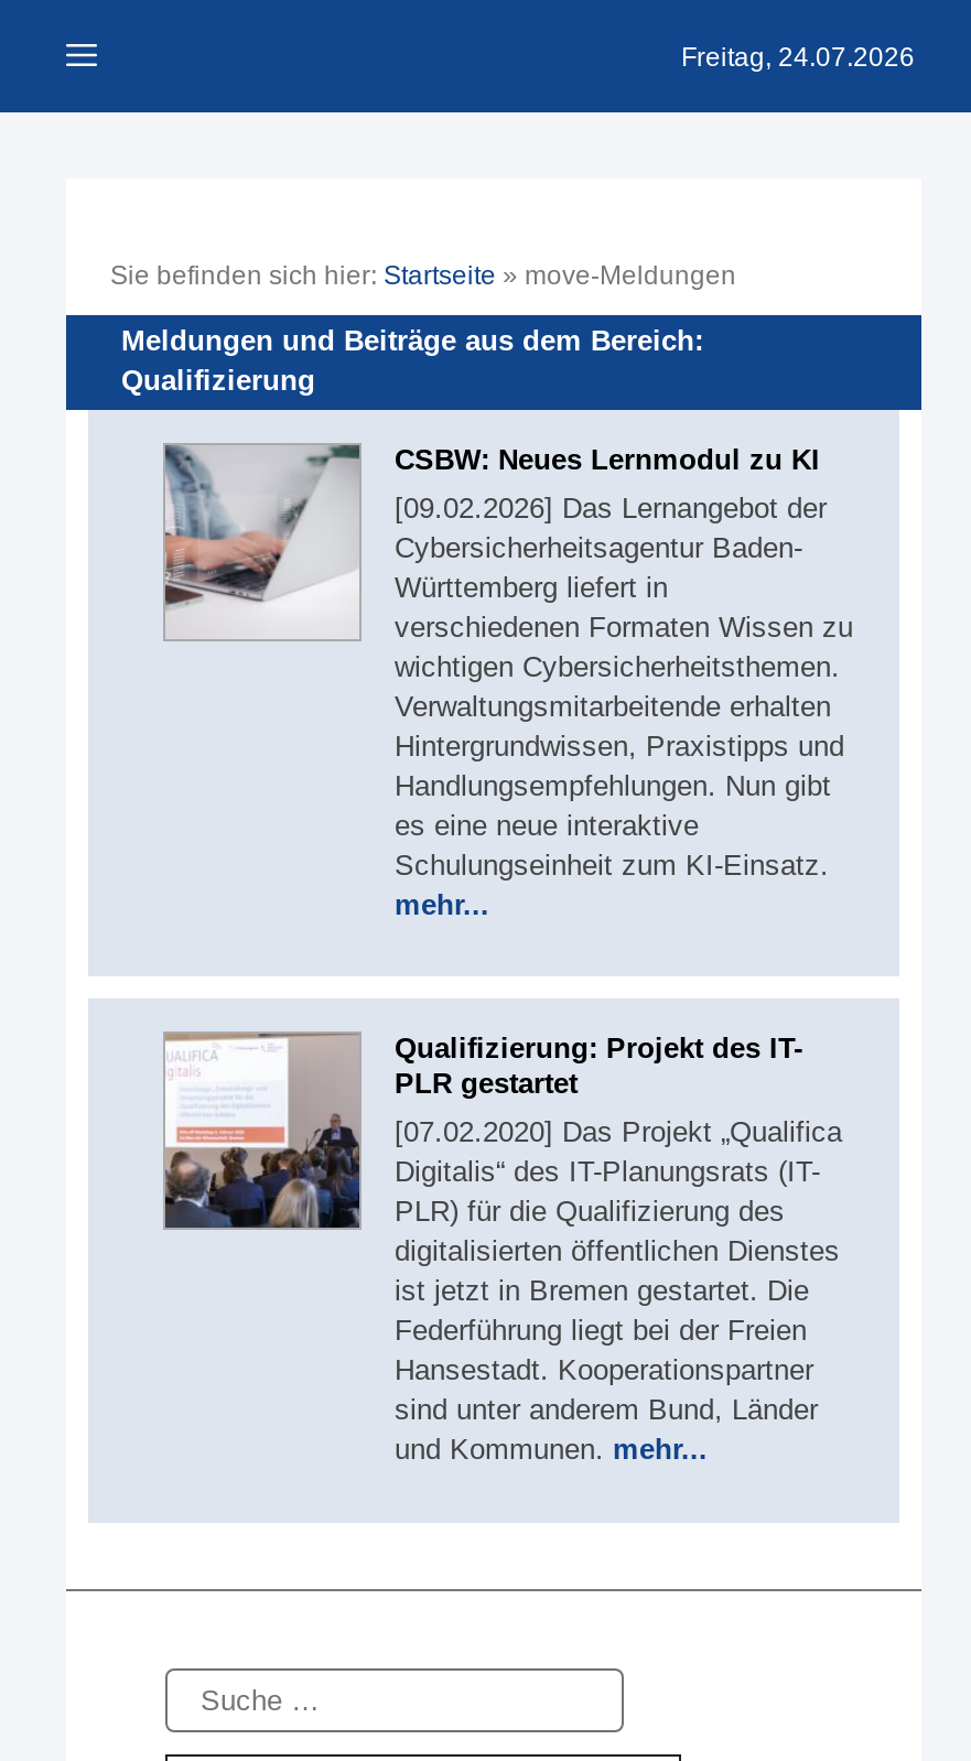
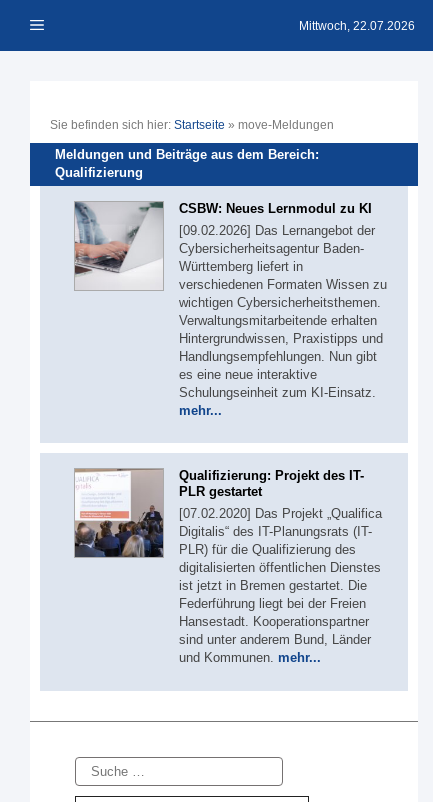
[681,41,915,72] Freitag, 24.07.2026 -> [299,18,415,32] Mittwoch, 22.07.2026

